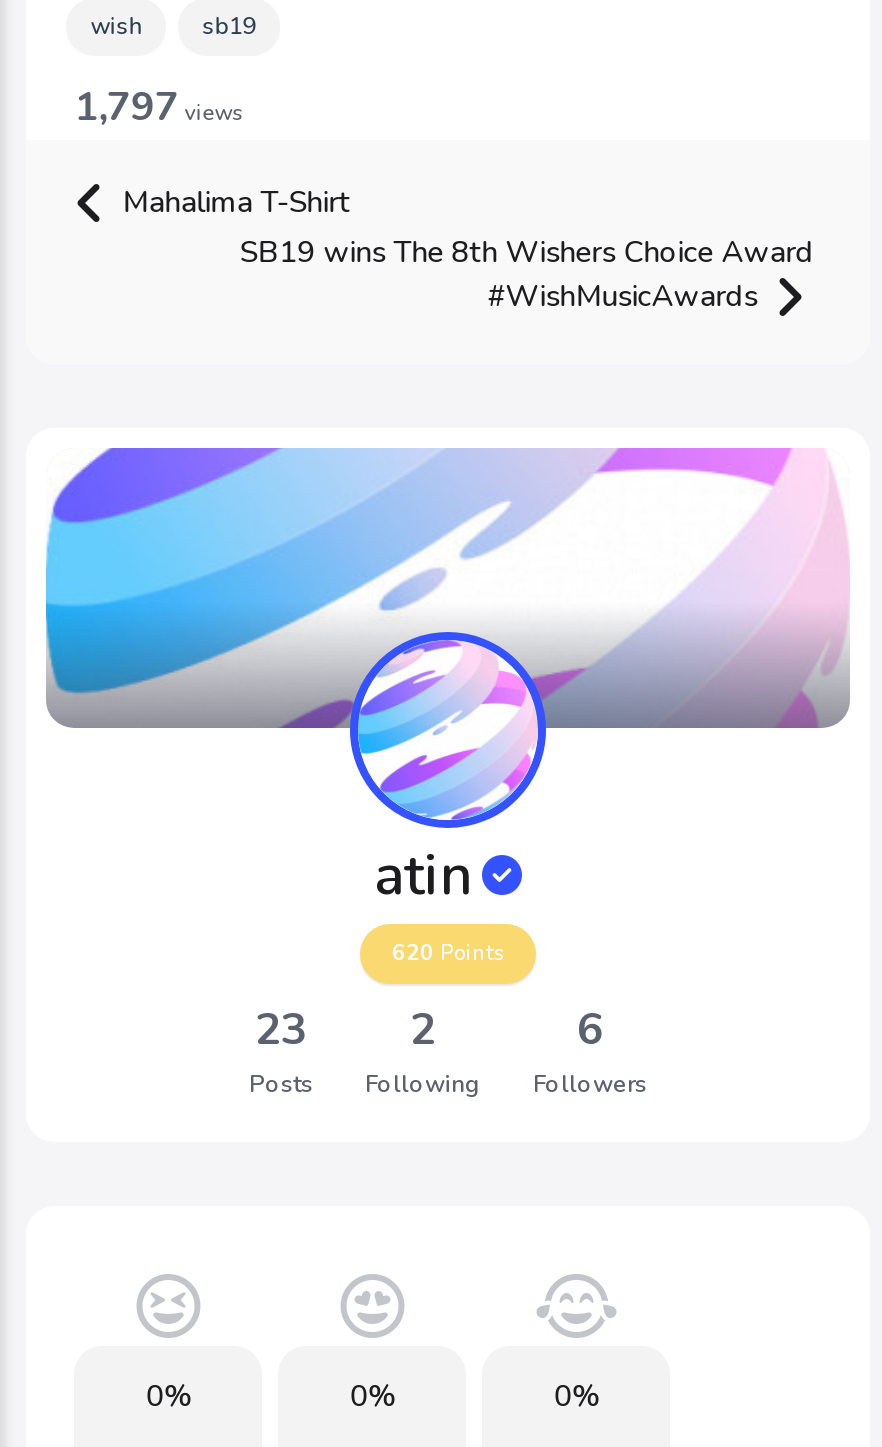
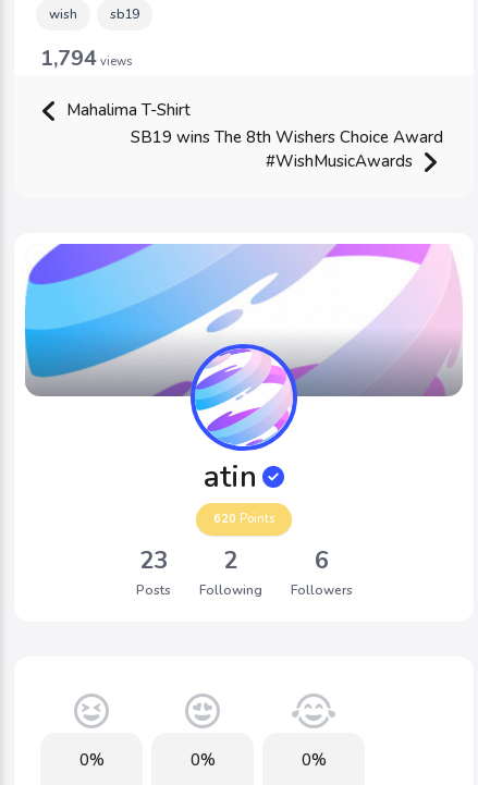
[74,80,242,134] 1,797views -> [41,44,132,73] 1,794views

